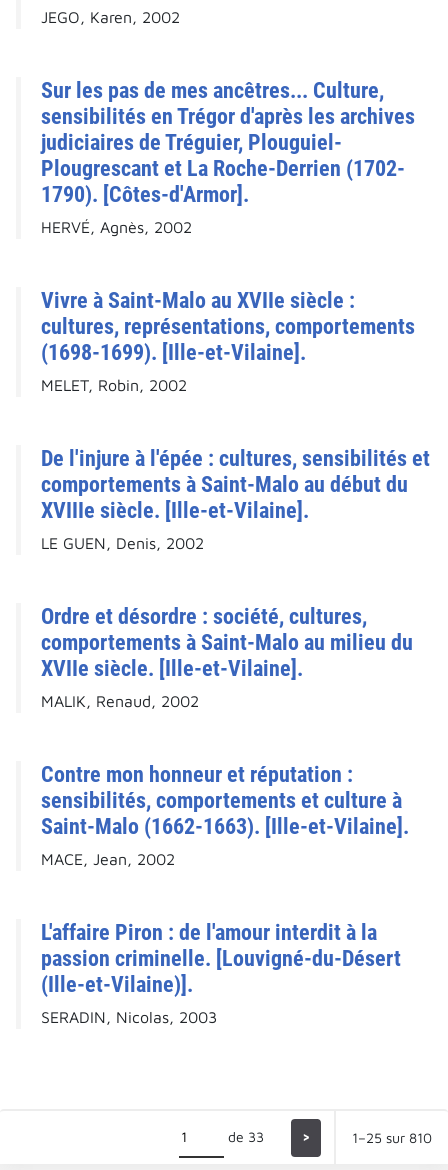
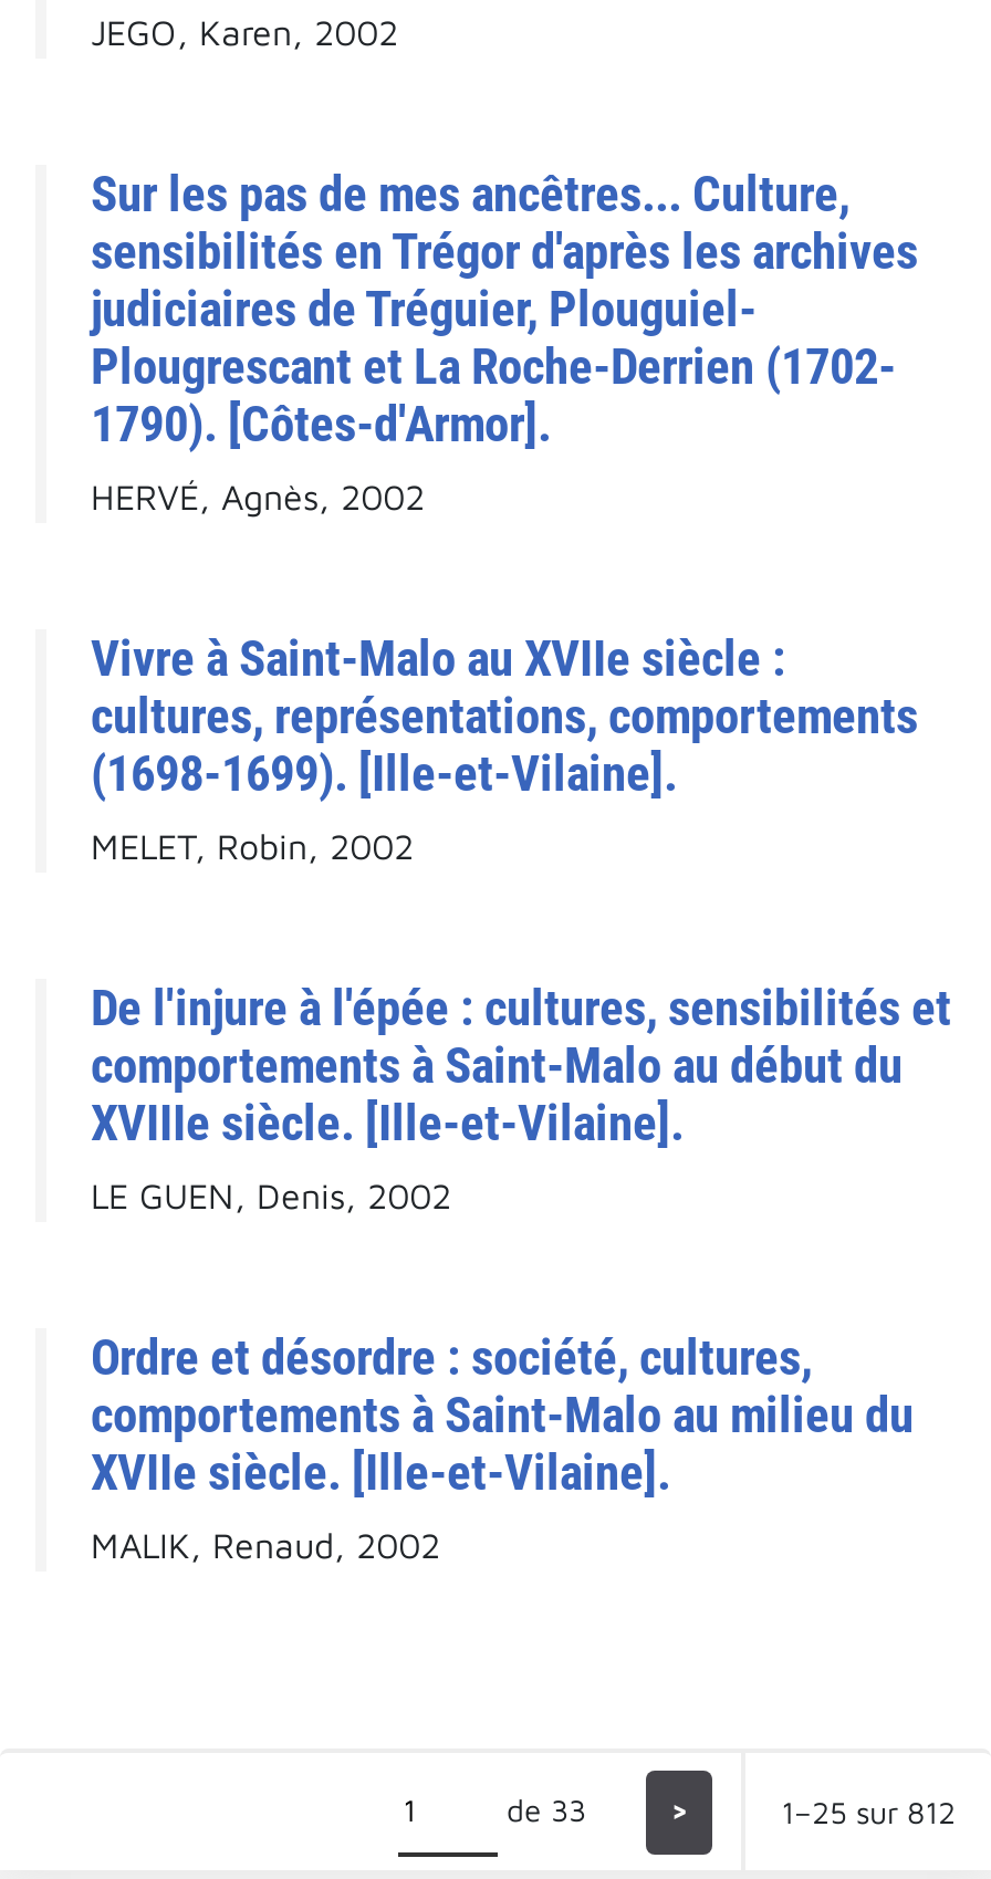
[41,761,409,1026] Contre mon honneur et réputation : | sensibilités, comportements et culture à | Saint-Malo (1662-1663). [Ille-et-Vilaine]. | MACE, Jean, 2002 | L'affaire Piron : de l'amour interdit à la | passion criminelle. [Louvigné-du-Désert | (Ille-et-Vilaine)]. | SERADIN, Nicolas, 2003 -> none
[352,1129,432,1146] 1–25 sur 810 -> [781,1793,956,1831] 1–25 sur 812

